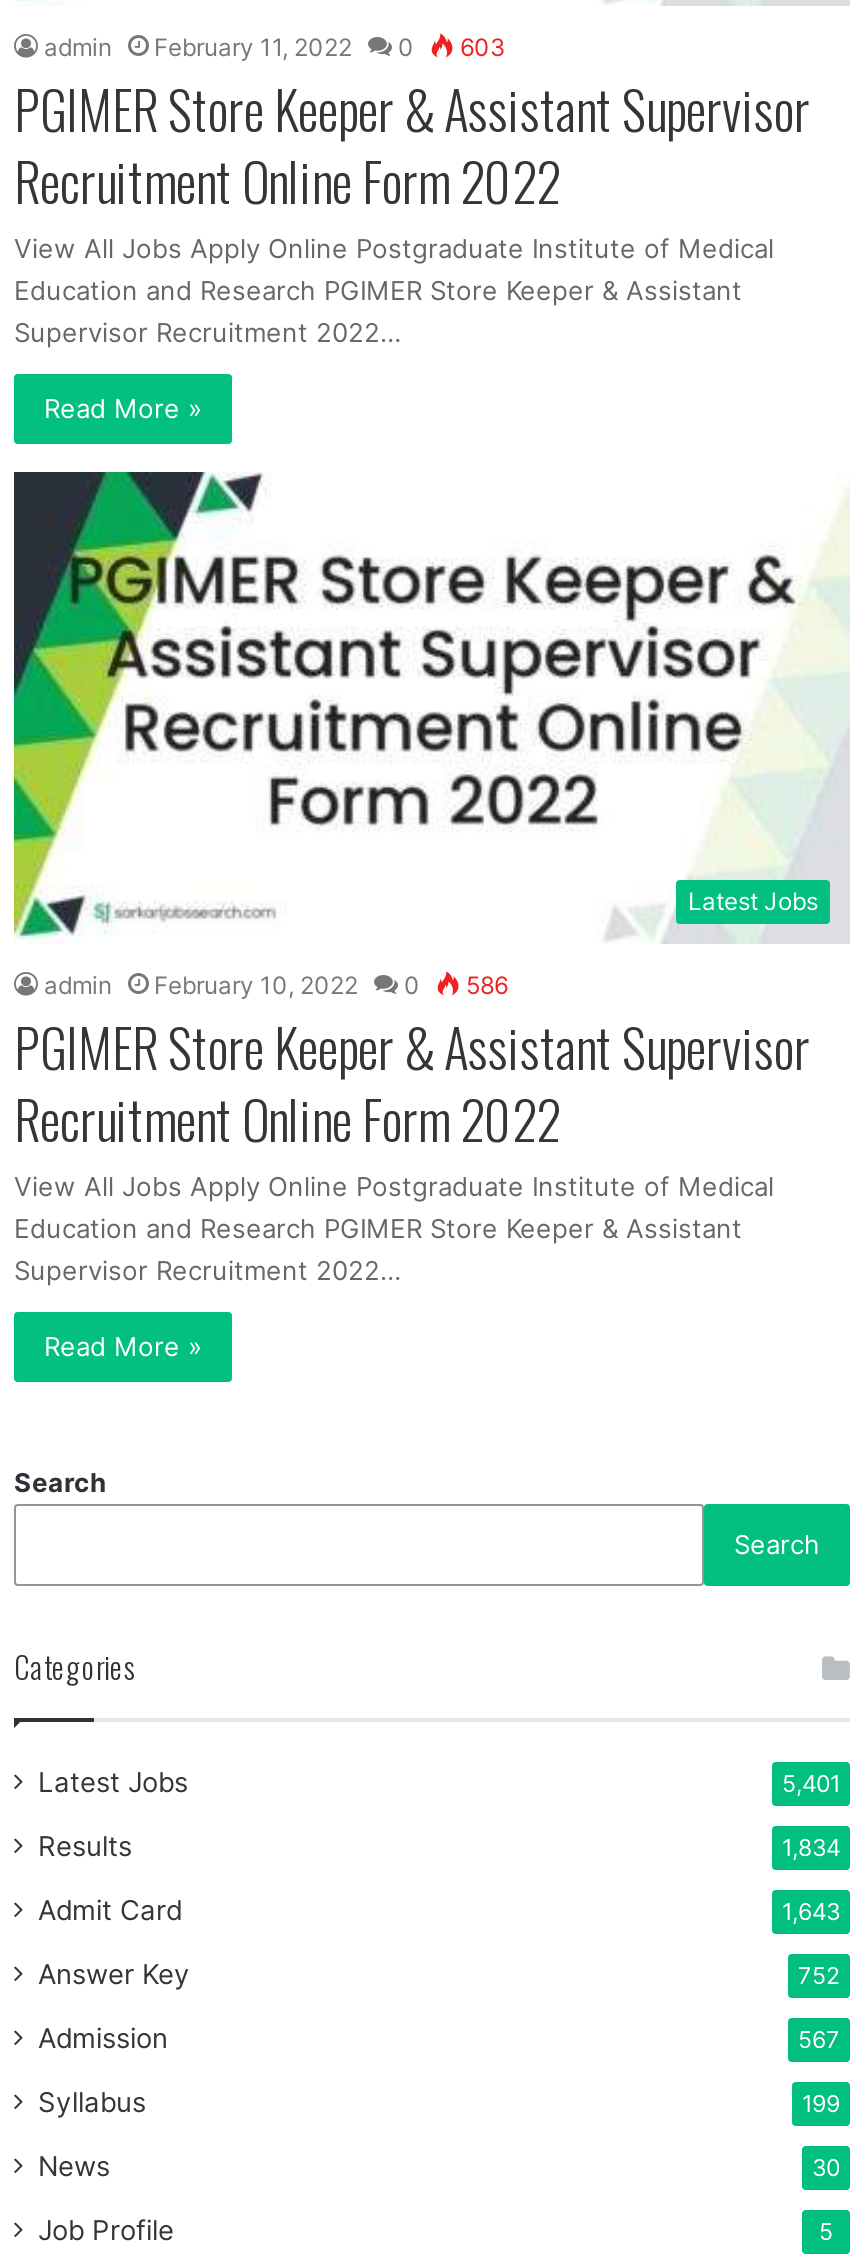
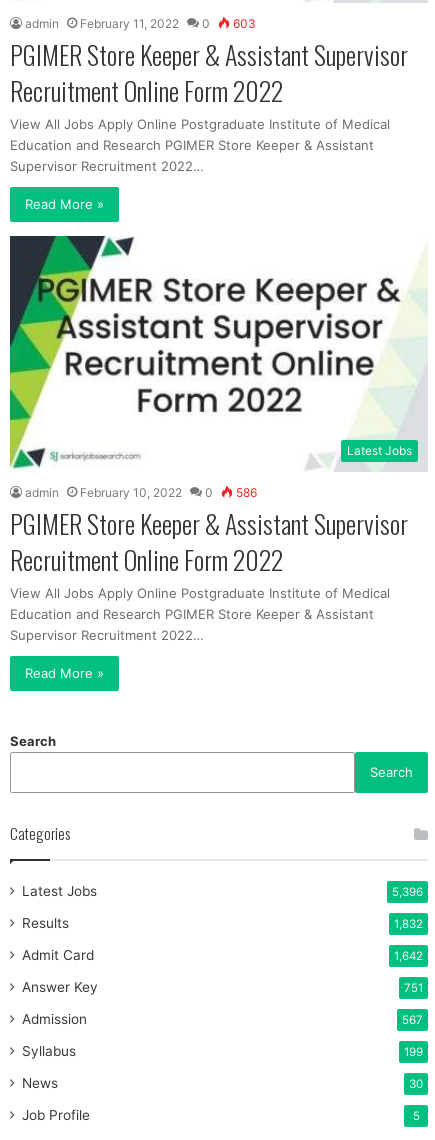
[782,1770,840,1798] 5,401 -> [392,885,423,899] 5,396
[782,1834,840,1862] 1,834 -> [394,917,423,931] 1,832
[782,1898,840,1926] 1,643 -> [394,949,423,963] 1,642
[798,1962,840,1990] 752 -> [404,981,423,995] 751

